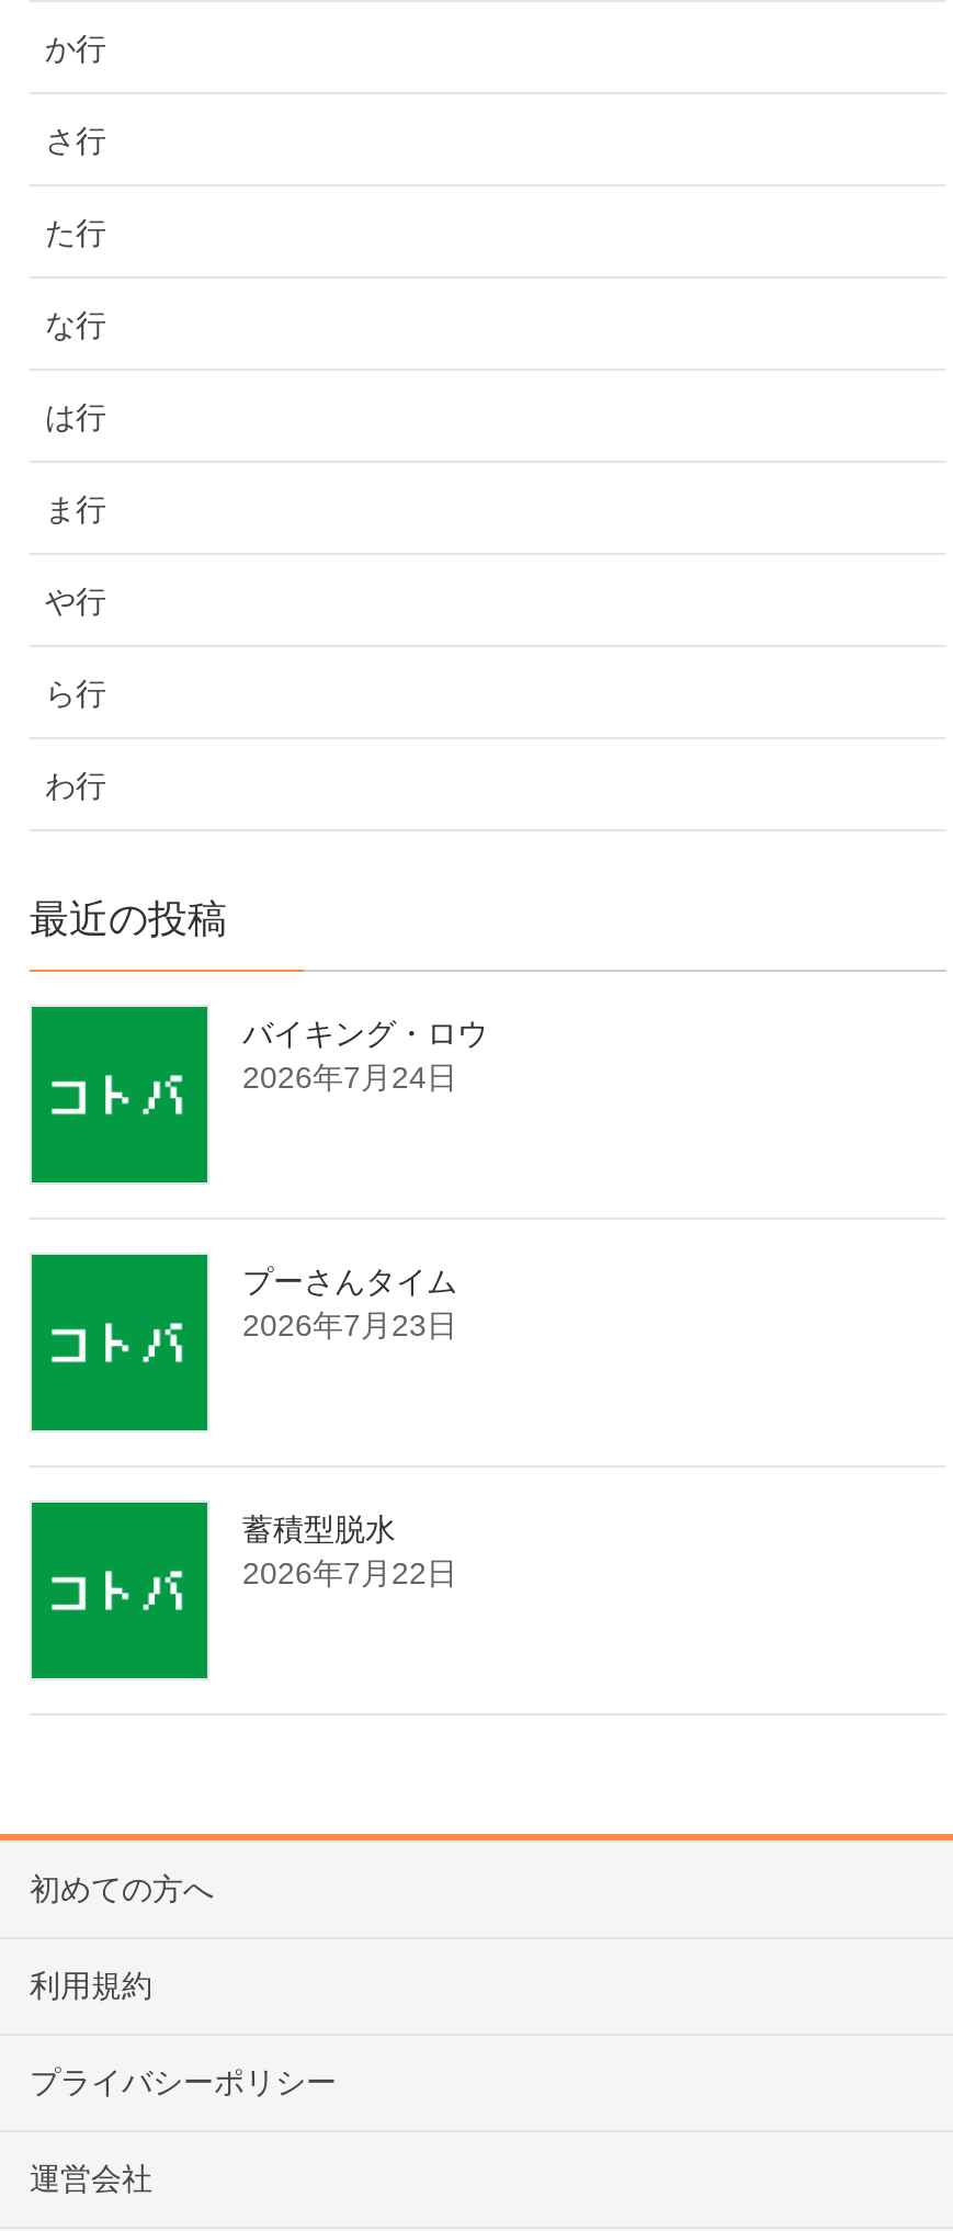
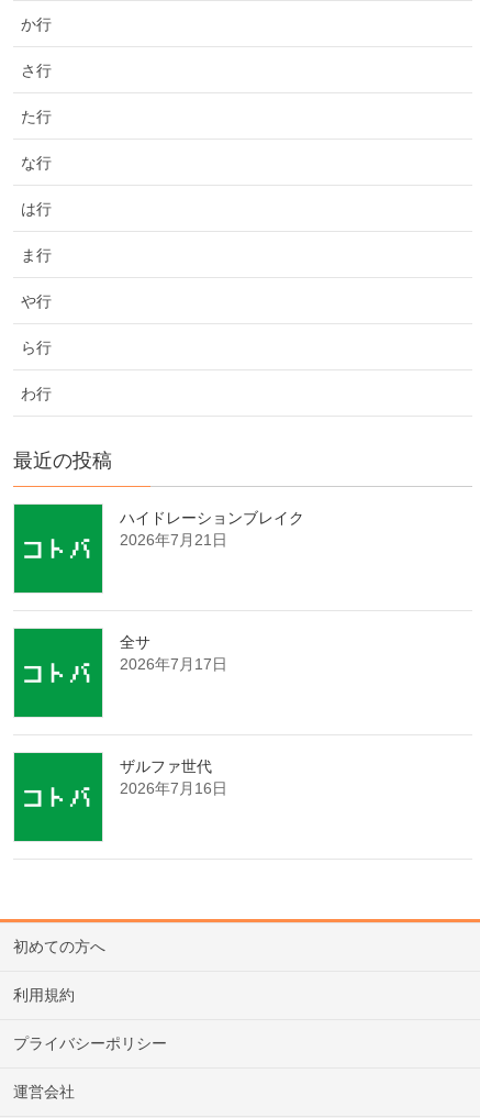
[242,1015,488,1094] バイキング・ロウ | 2026年7月24日 -> [120,509,304,548] ハイドレーションブレイク | 2026年7月21日
[242,1263,457,1342] プーさんタイム | 2026年7月23日 -> [120,633,227,673] 全サ | 2026年7月17日
[242,1511,457,1590] 蓄積型脱水 | 2026年7月22日 -> [120,757,227,797] ザルファ世代 | 2026年7月16日

